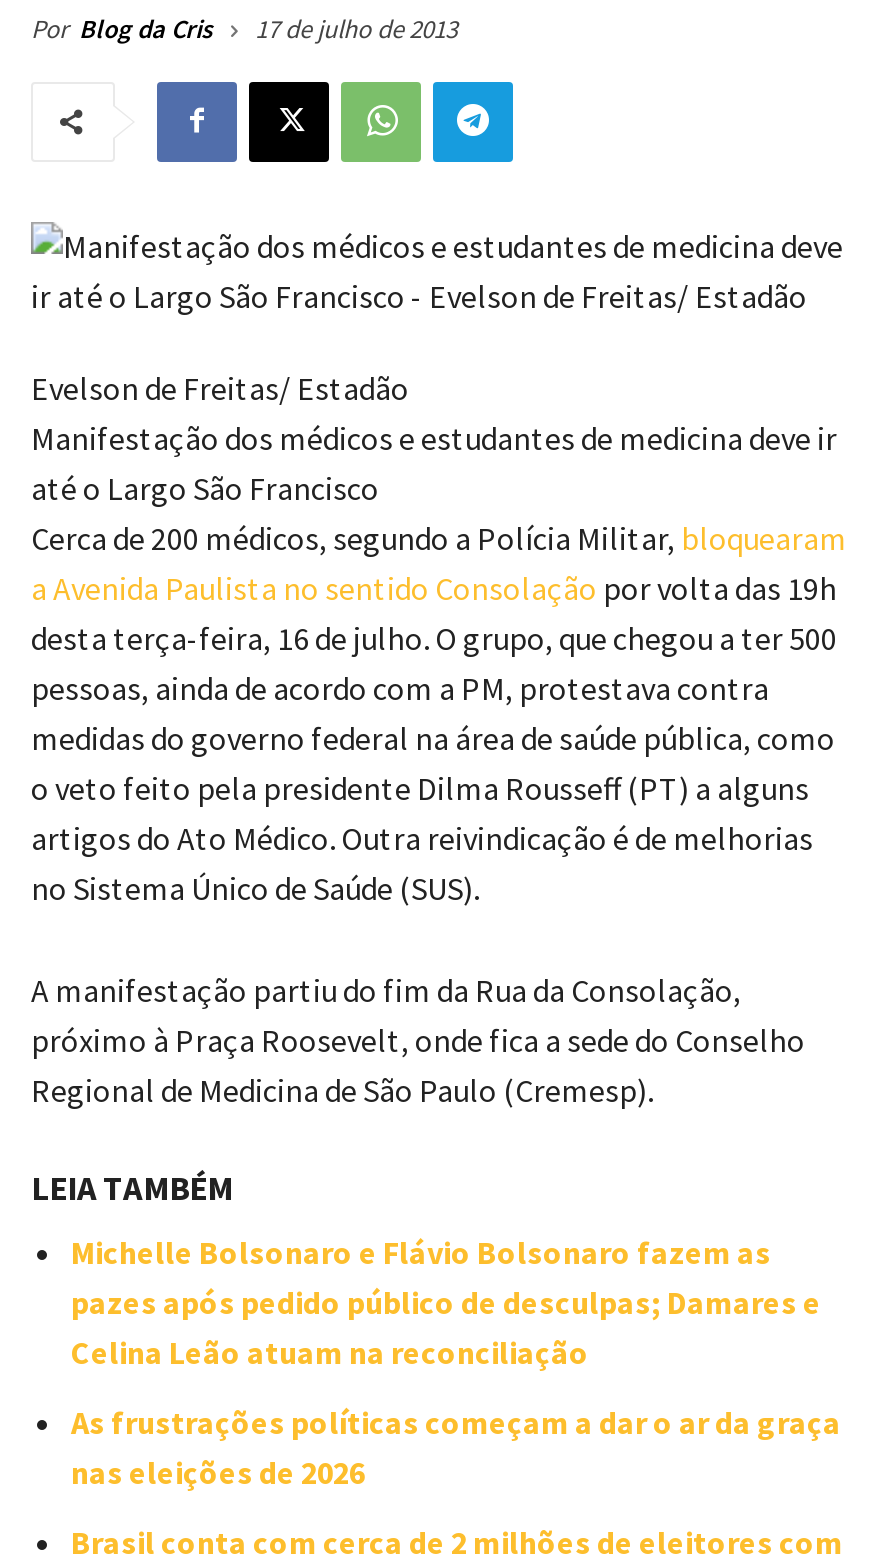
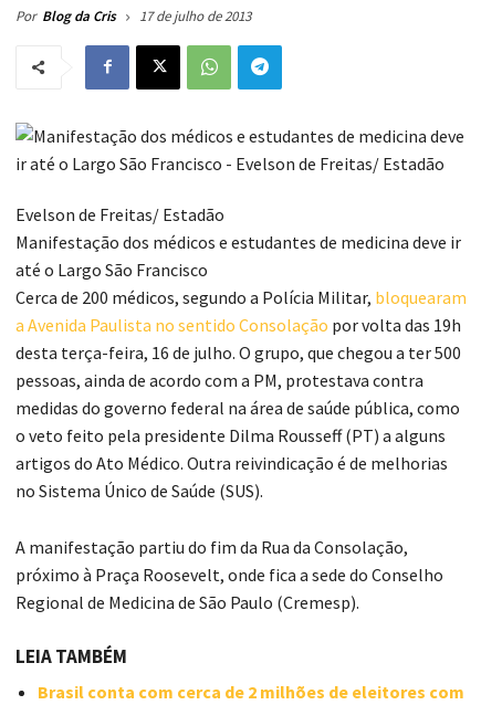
[71,1231,841,1491] Michelle Bolsonaro e Flávio Bolsonaro fazem as | pazes após pedido público de desculpas; Damares e | Celina Leão atuam na reconciliação | As frustrações políticas começam a dar o ar da graça | nas eleições de 2026 -> none

